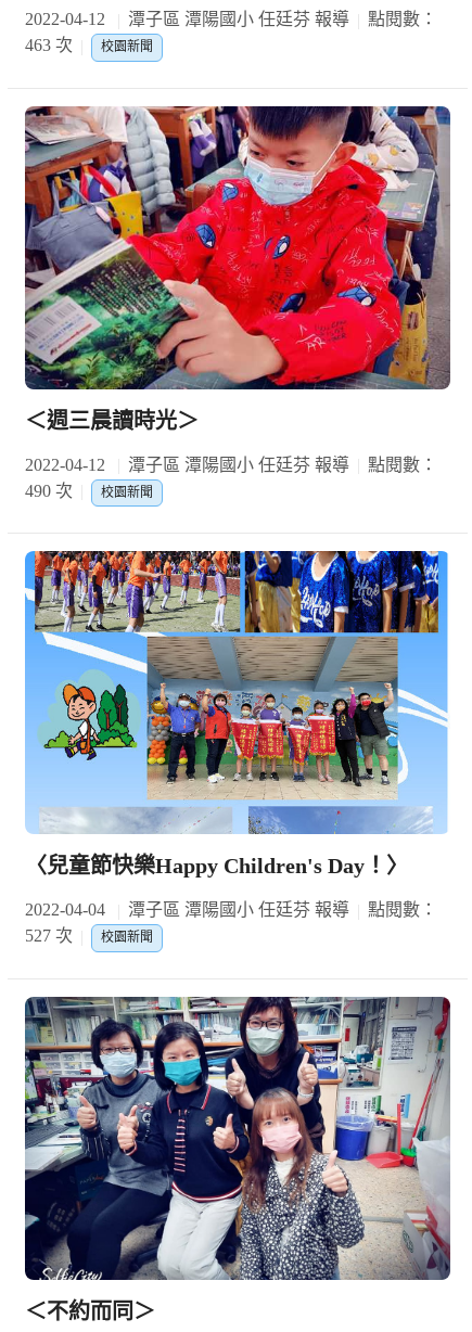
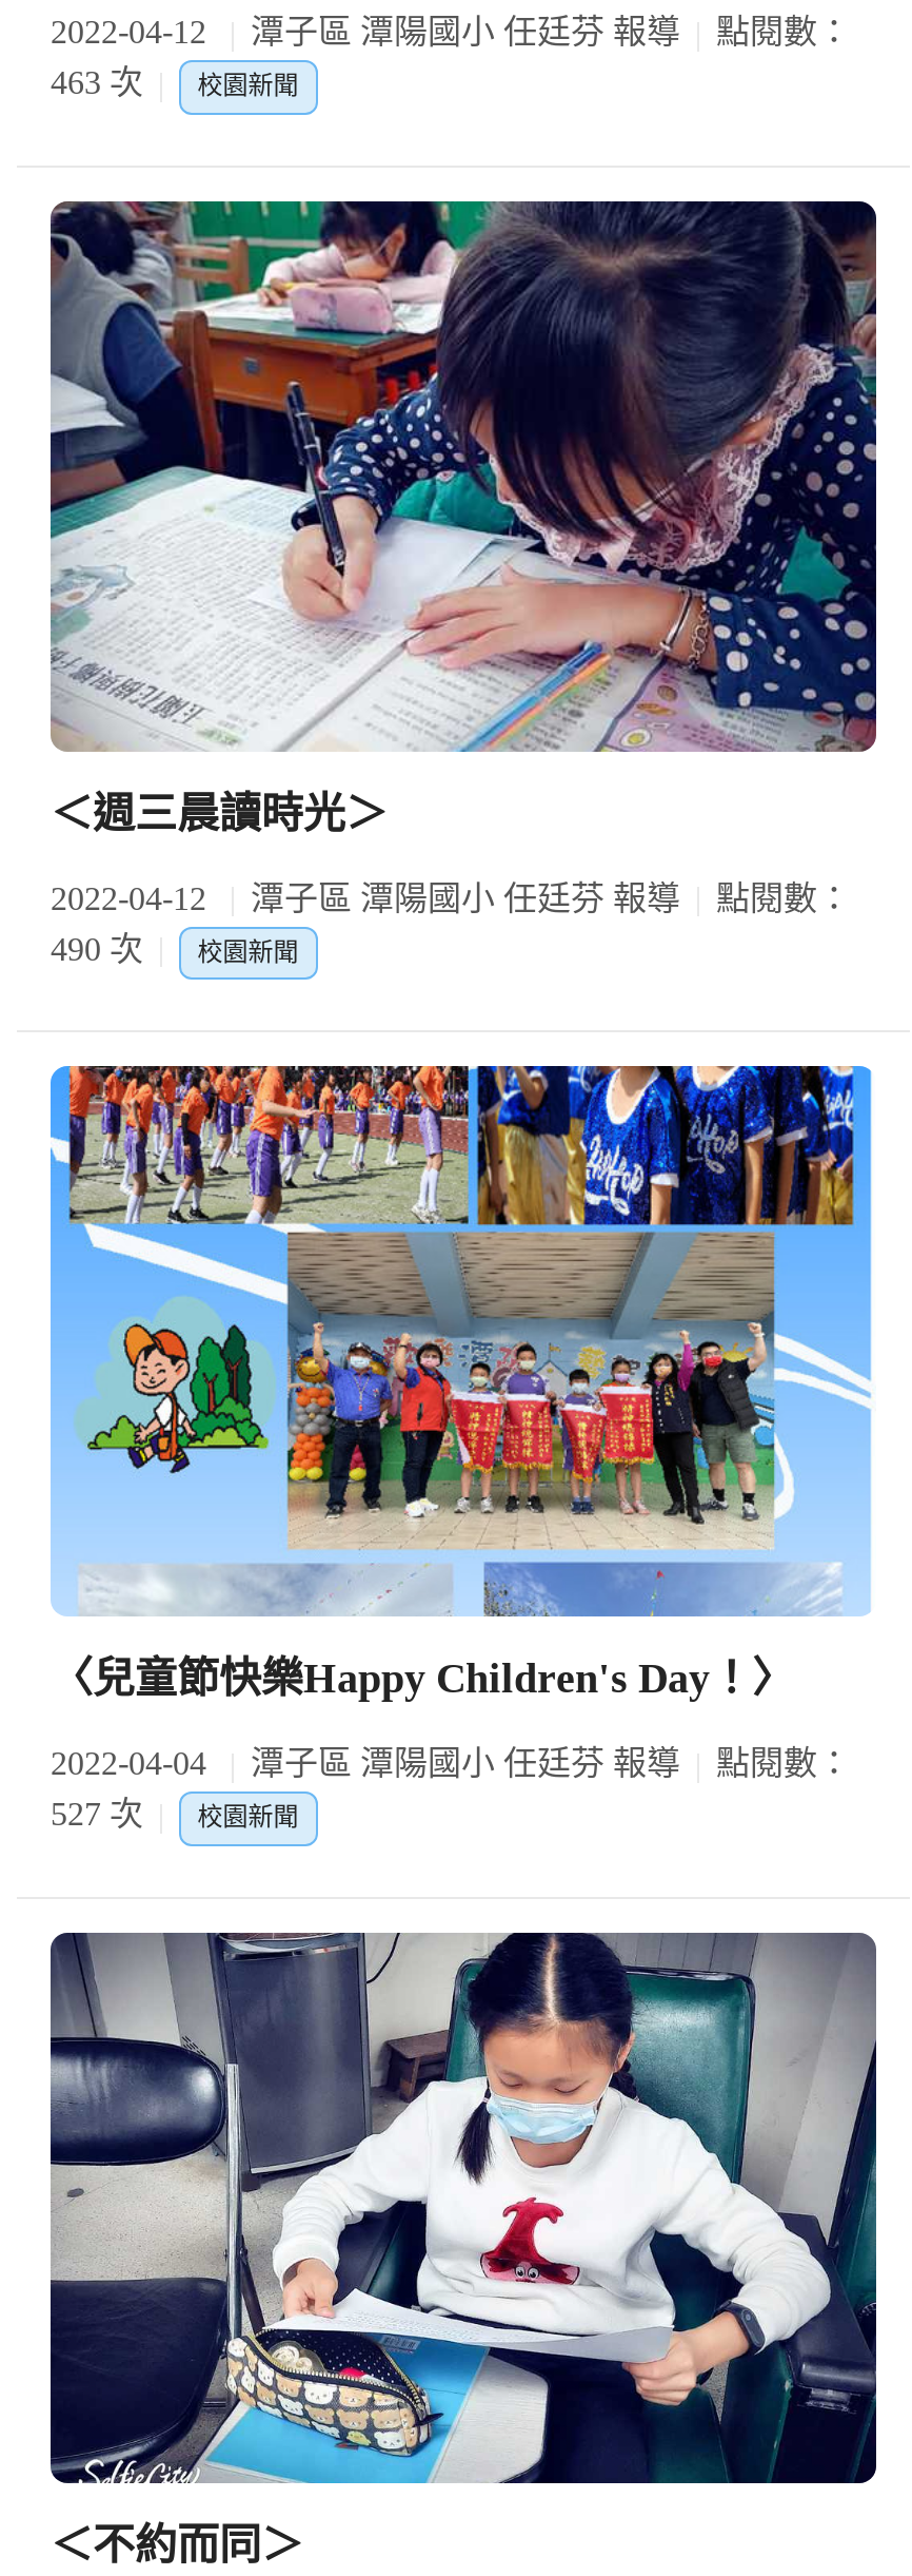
[24,105,451,390] [image] -> [51,199,878,754] [image]
[24,997,451,1281] [image] -> [51,1931,878,2485] [image]

